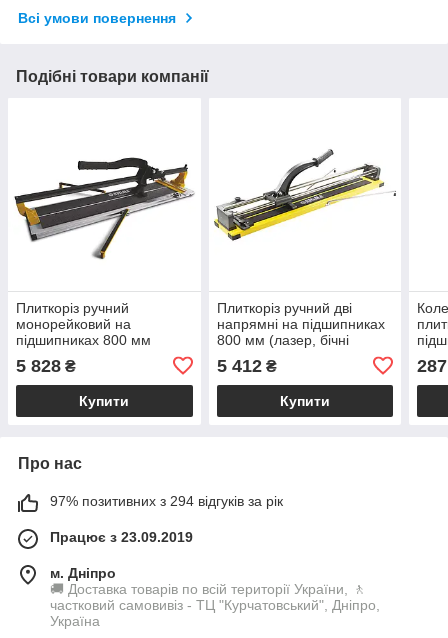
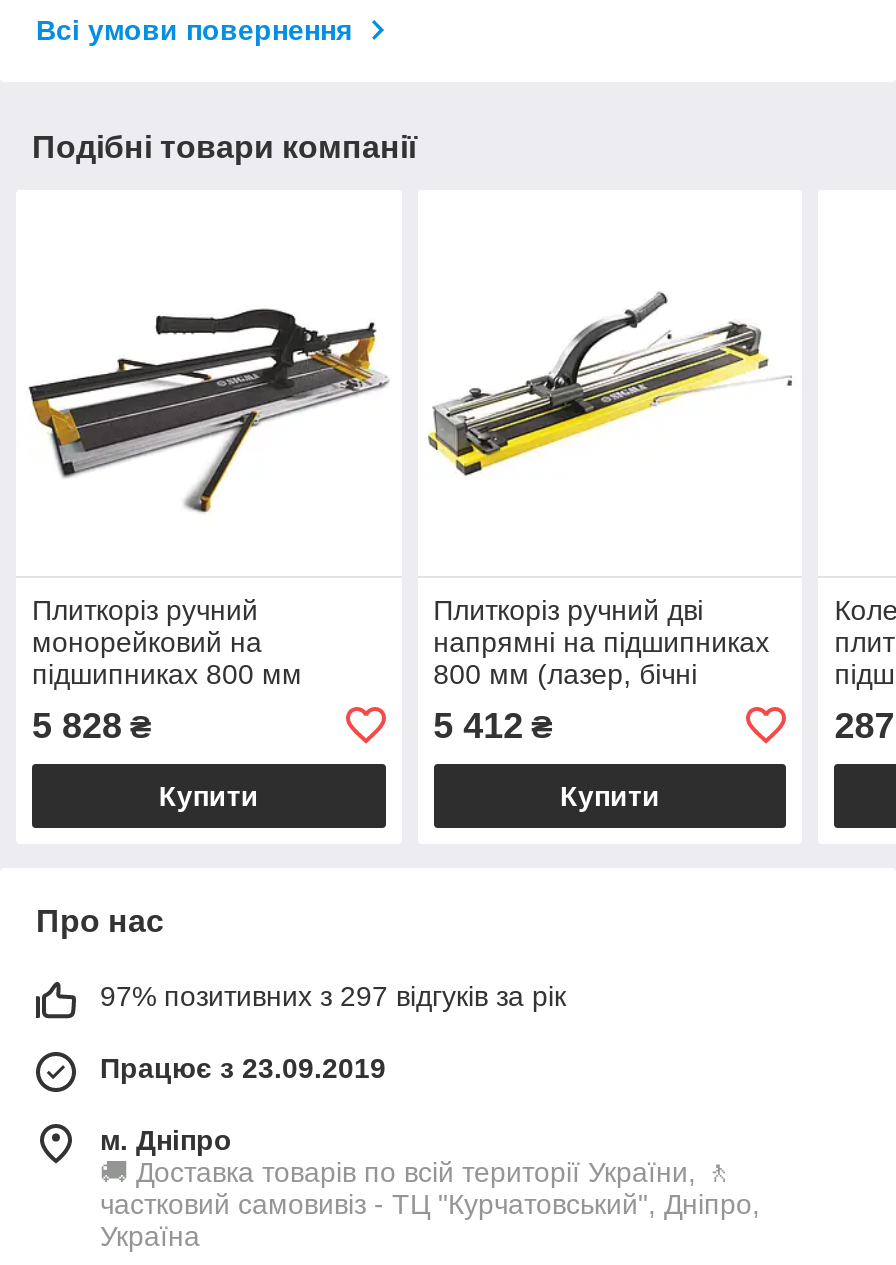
[50,492,283,508] 97% позитивних з 294 відгуків за рік -> [100,979,566,1011] 97% позитивних з 297 відгуків за рік

